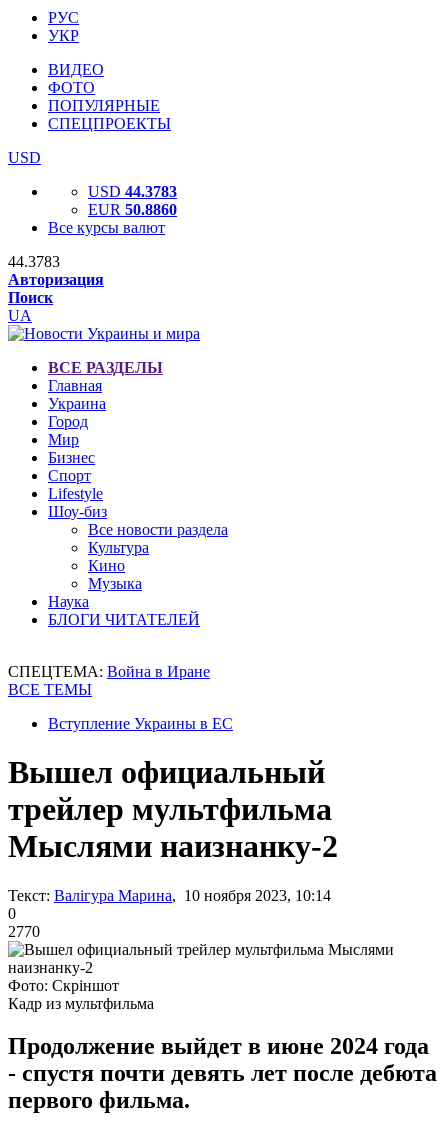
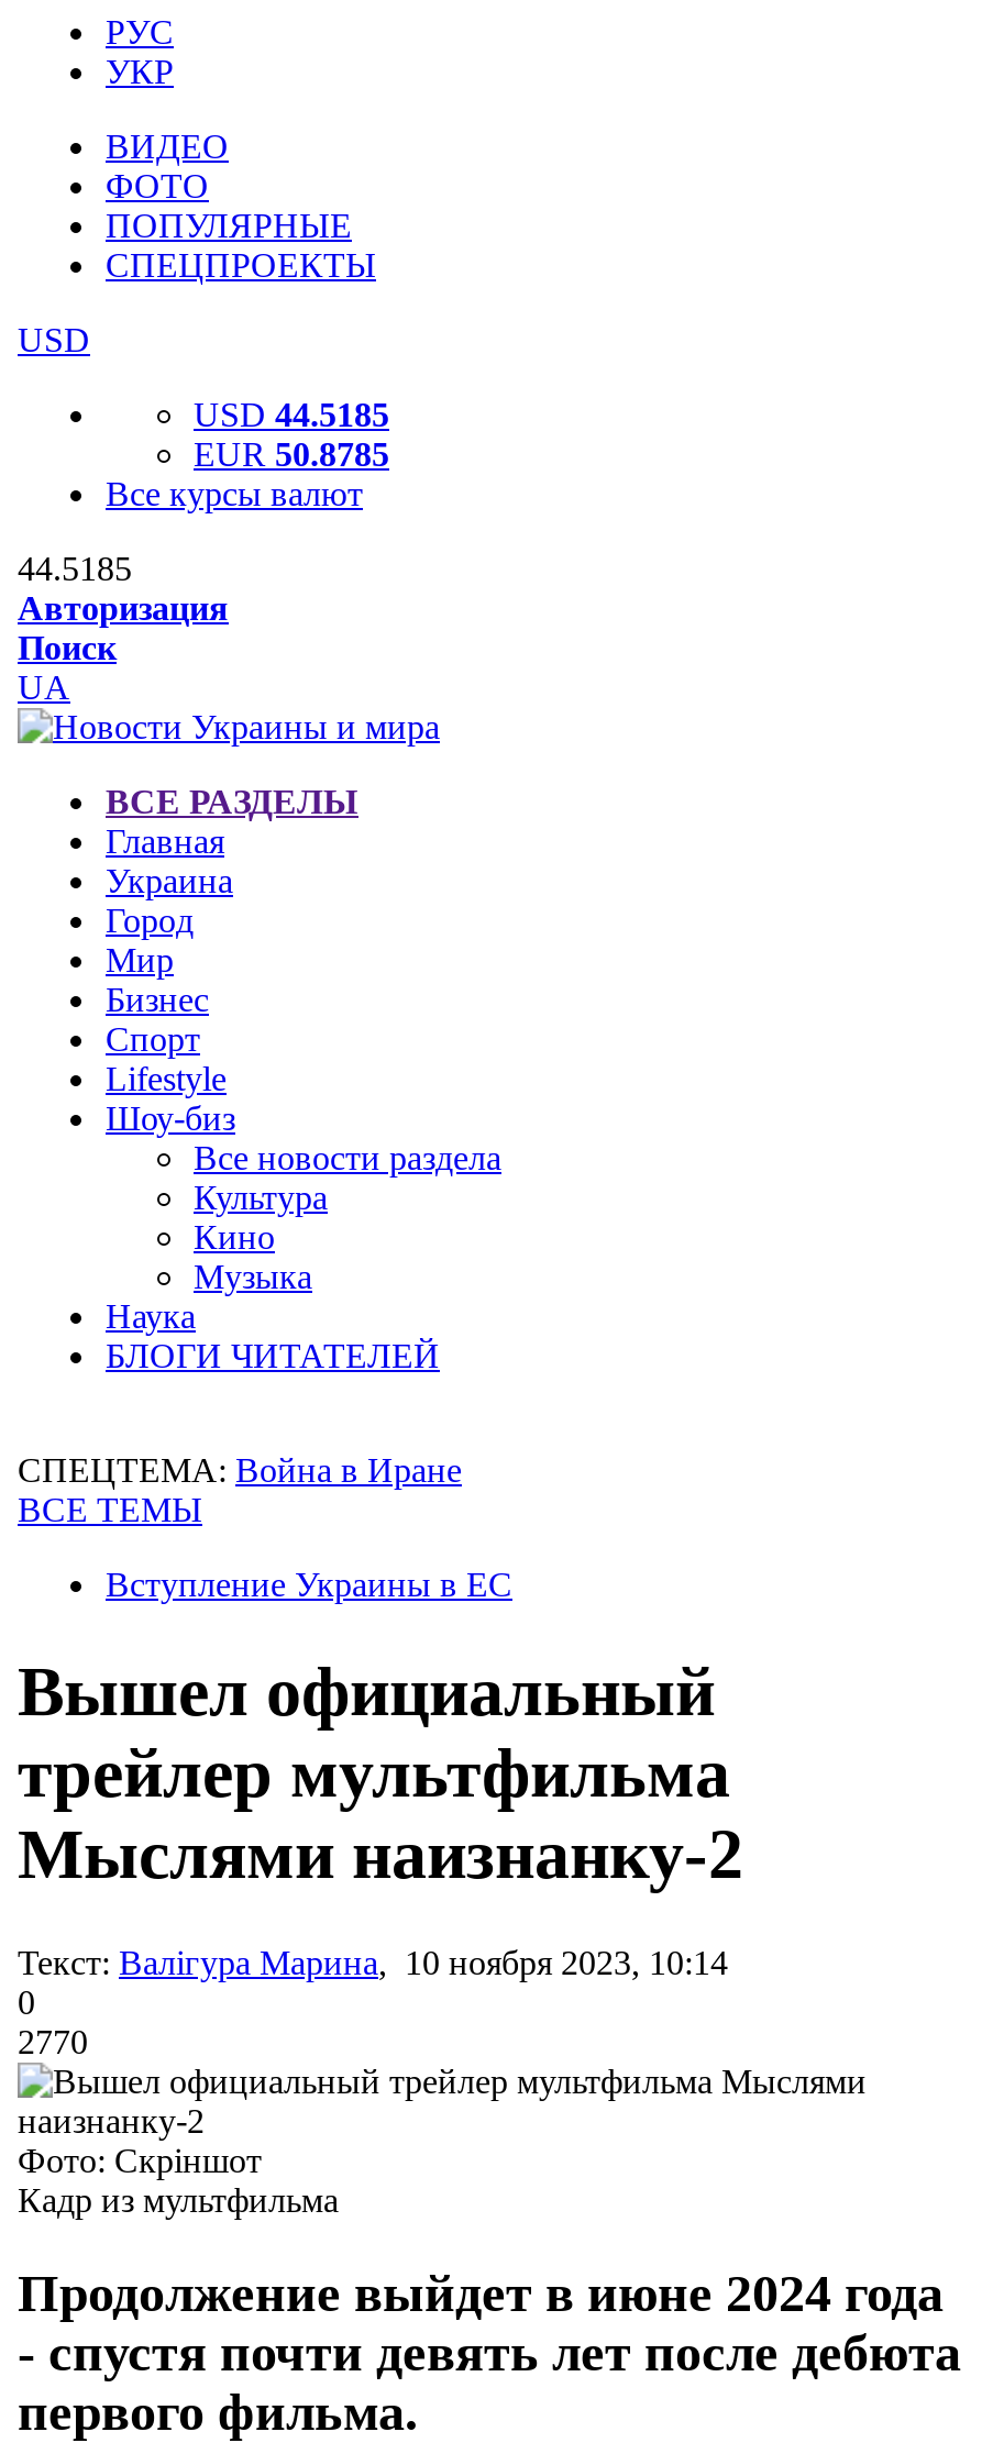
[88,183,177,200] USD 44.3783 -> [194,396,389,433] USD 44.5185
[88,201,177,218] EUR 50.8860 -> [194,435,389,473] EUR 50.8785
[8,253,60,270] 44.3783 -> [18,550,132,587] 44.5185

